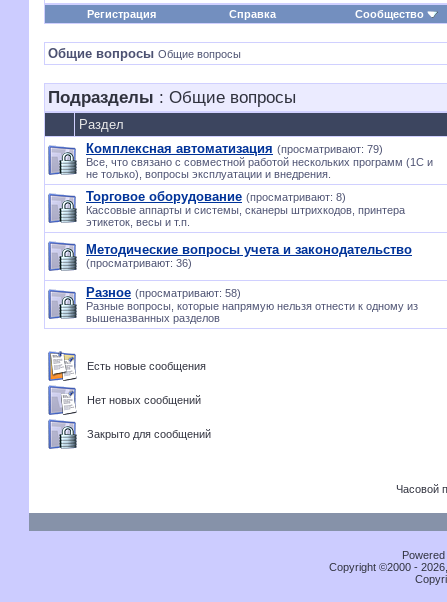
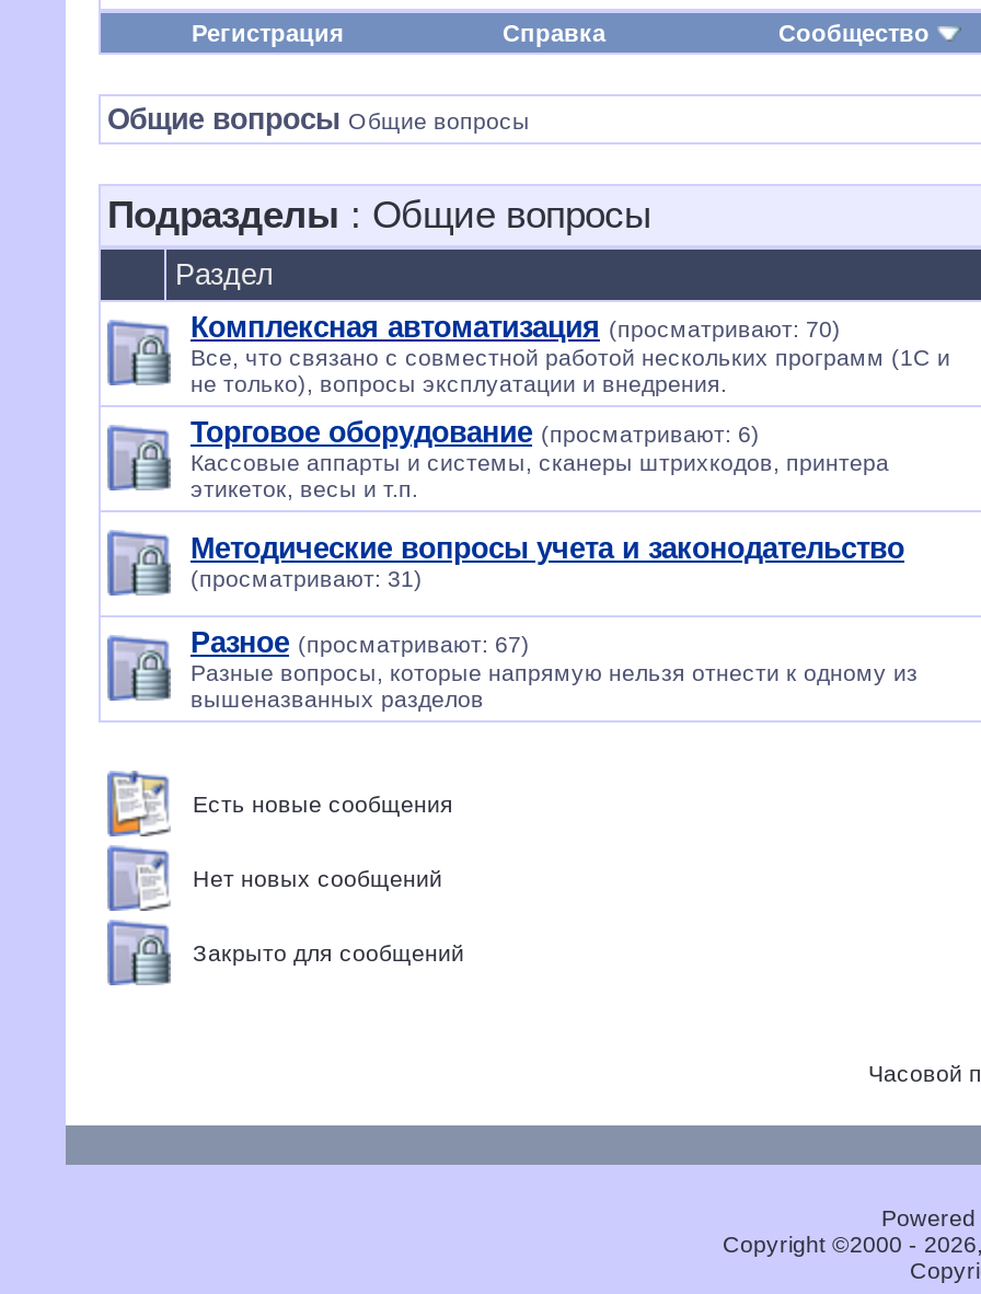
[86,141,383,156] Комплексная автоматизация (просматривают: 79) -> [191,311,841,344] Комплексная автоматизация (просматривают: 70)
[86,189,346,204] Торговое оборудование (просматривают: 8) -> [191,416,760,449] Торговое оборудование (просматривают: 6)
[86,257,192,269] (просматривают: 36) -> [191,565,423,591] (просматривают: 31)
[86,285,241,300] Разное (просматривают: 58) -> [191,626,530,659] Разное (просматривают: 67)

